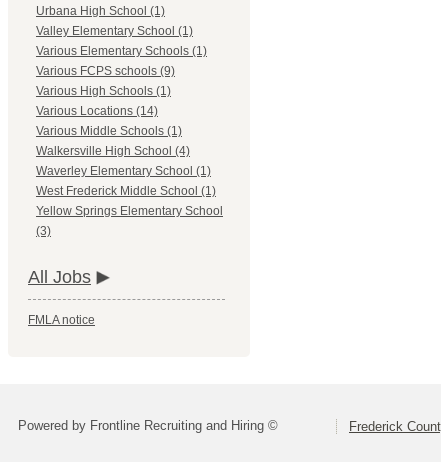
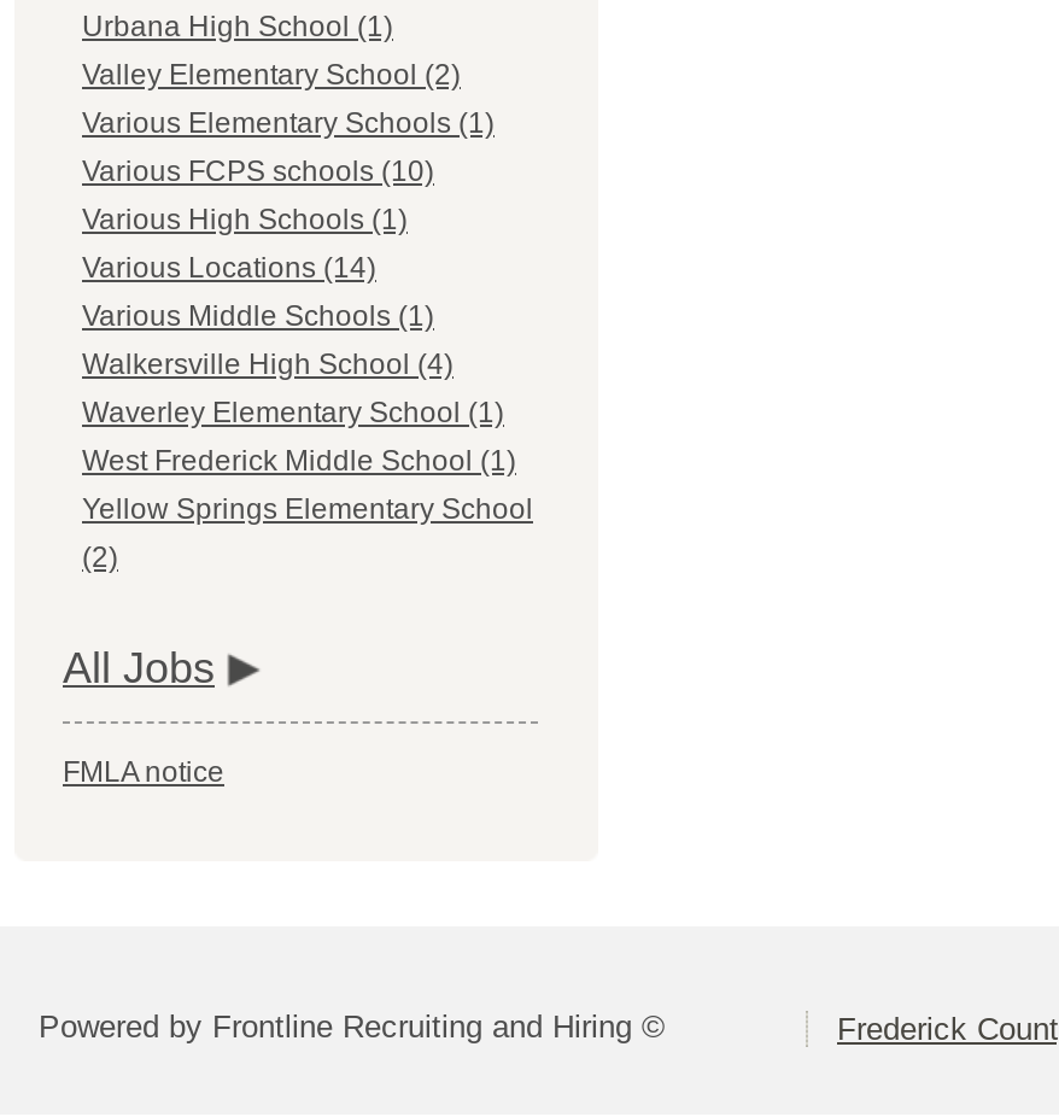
[36,24,193,38] Valley Elementary School (1) -> [82,59,461,92] Valley Elementary School (2)
[36,64,175,78] Various FCPS schools (9) -> [82,155,434,189] Various FCPS schools (10)
[36,224,51,238] (3) -> [82,541,118,575] (2)

